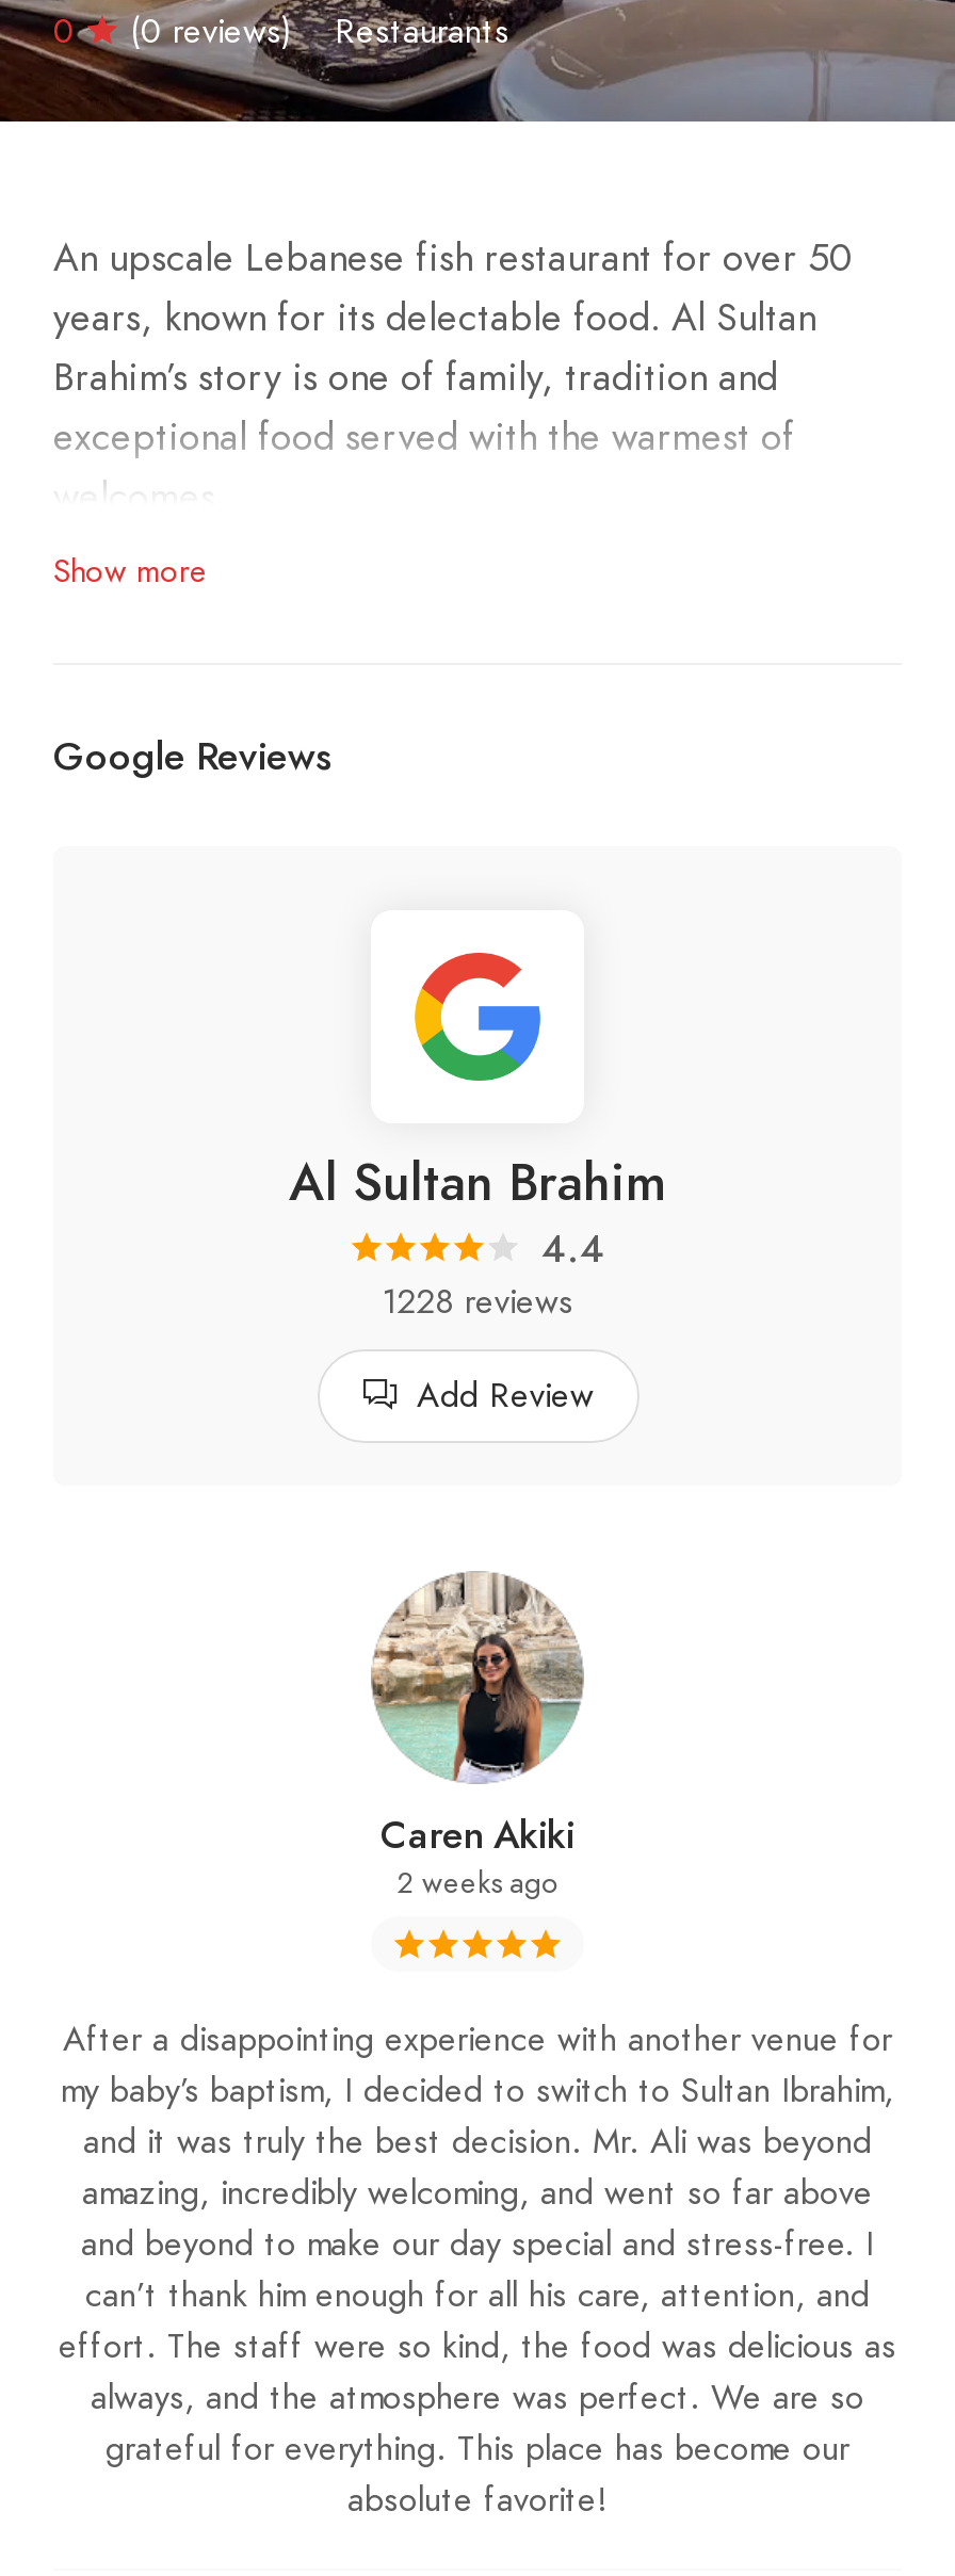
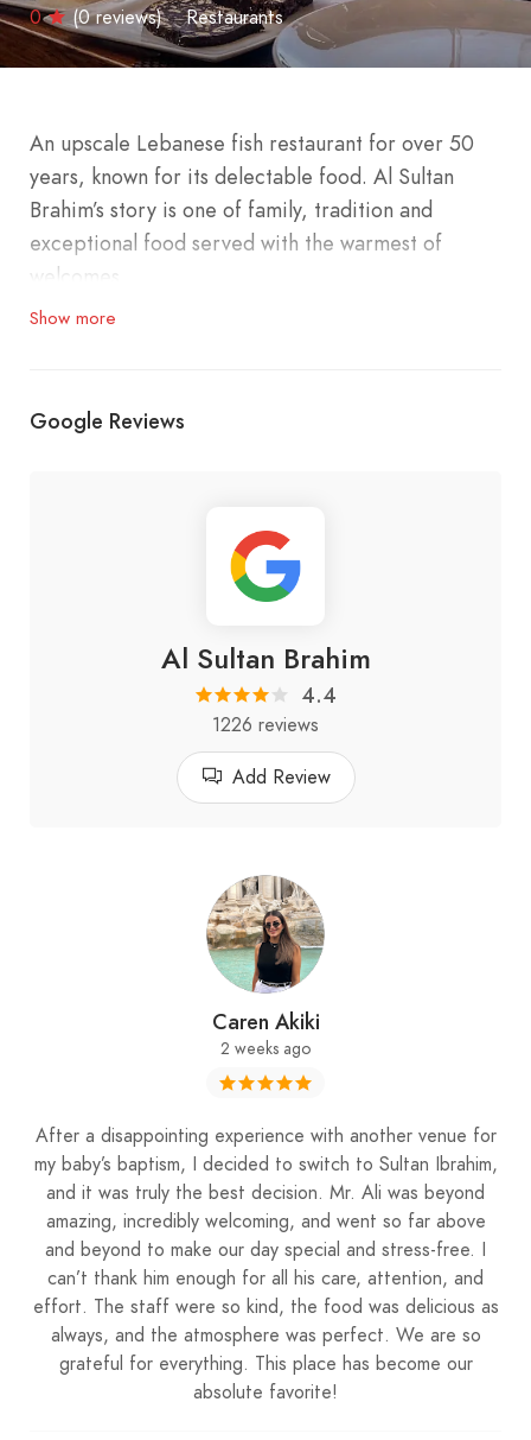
[382,1278,573,1325] 1228 reviews -> [212,712,319,738] 1226 reviews

